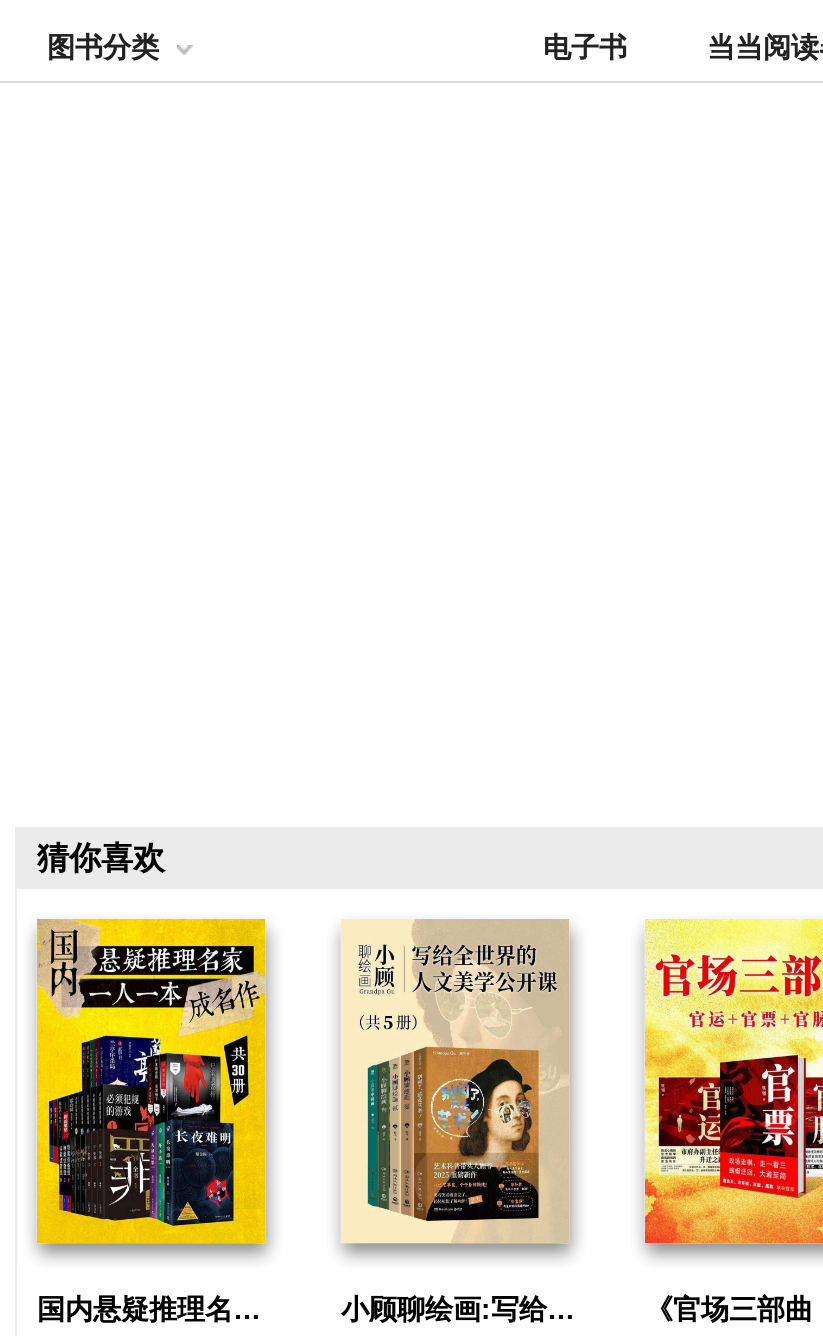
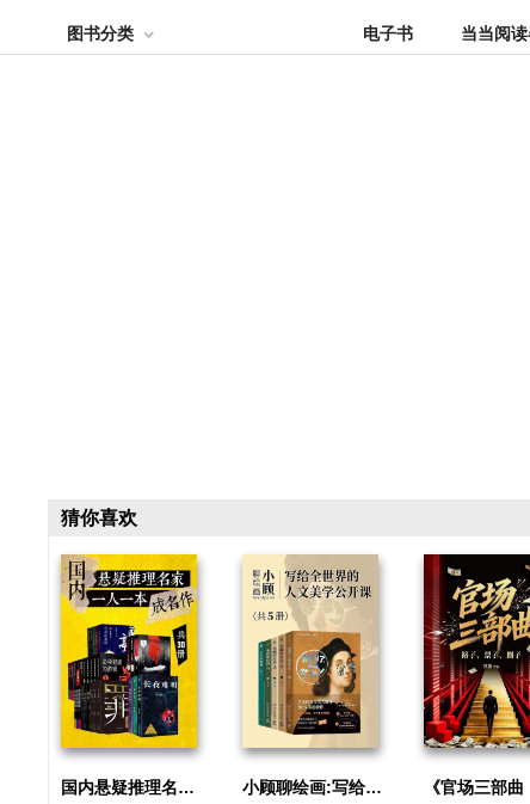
[643,917,817,1245] [image] -> [423,553,526,749] [image]

